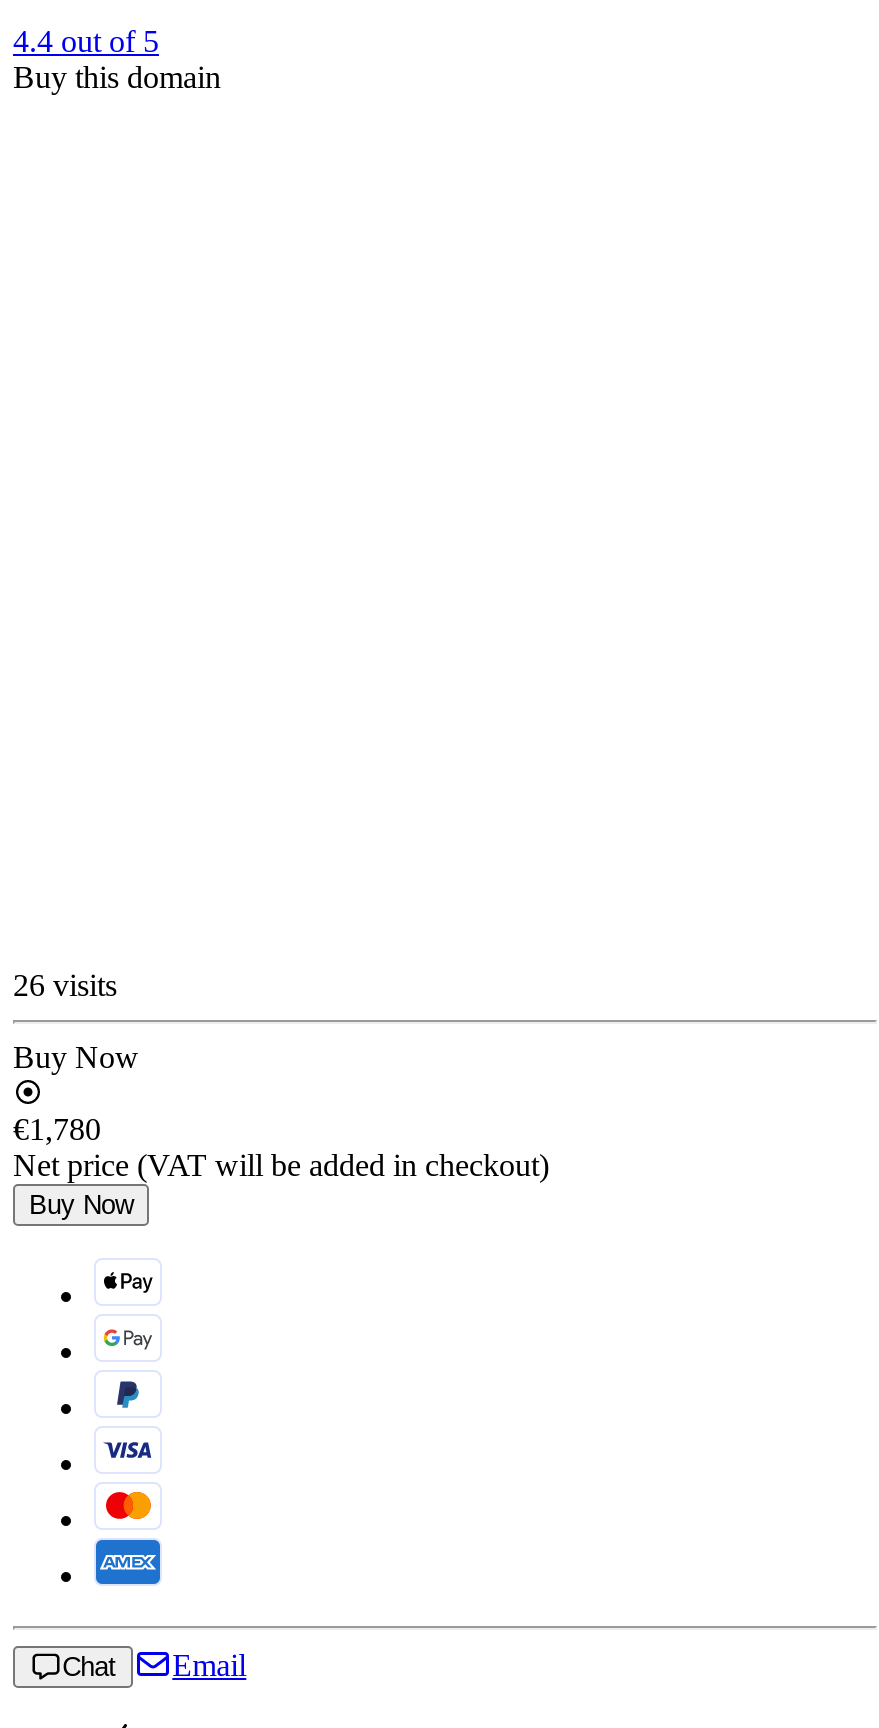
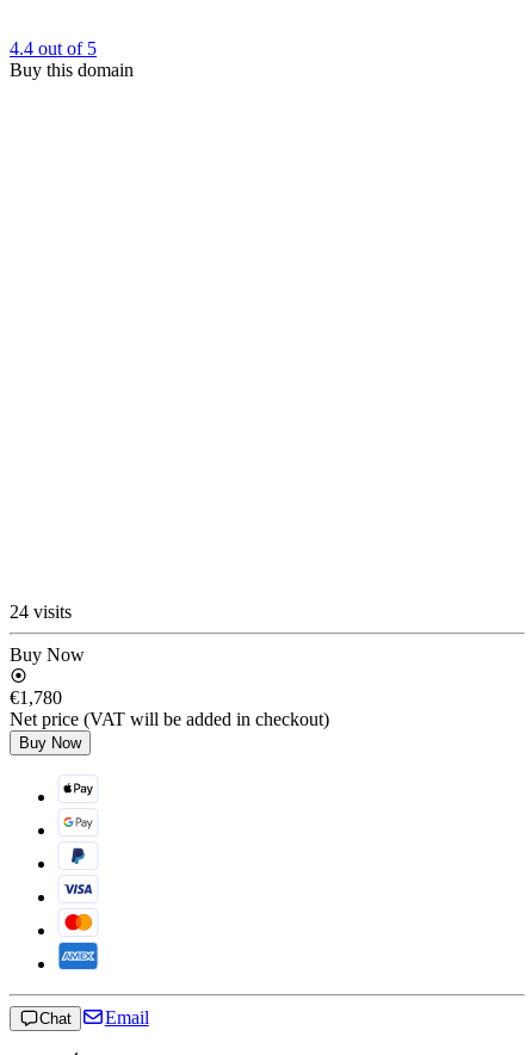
[13,967,117,1001] 26 visits -> [10,601,72,621] 24 visits

